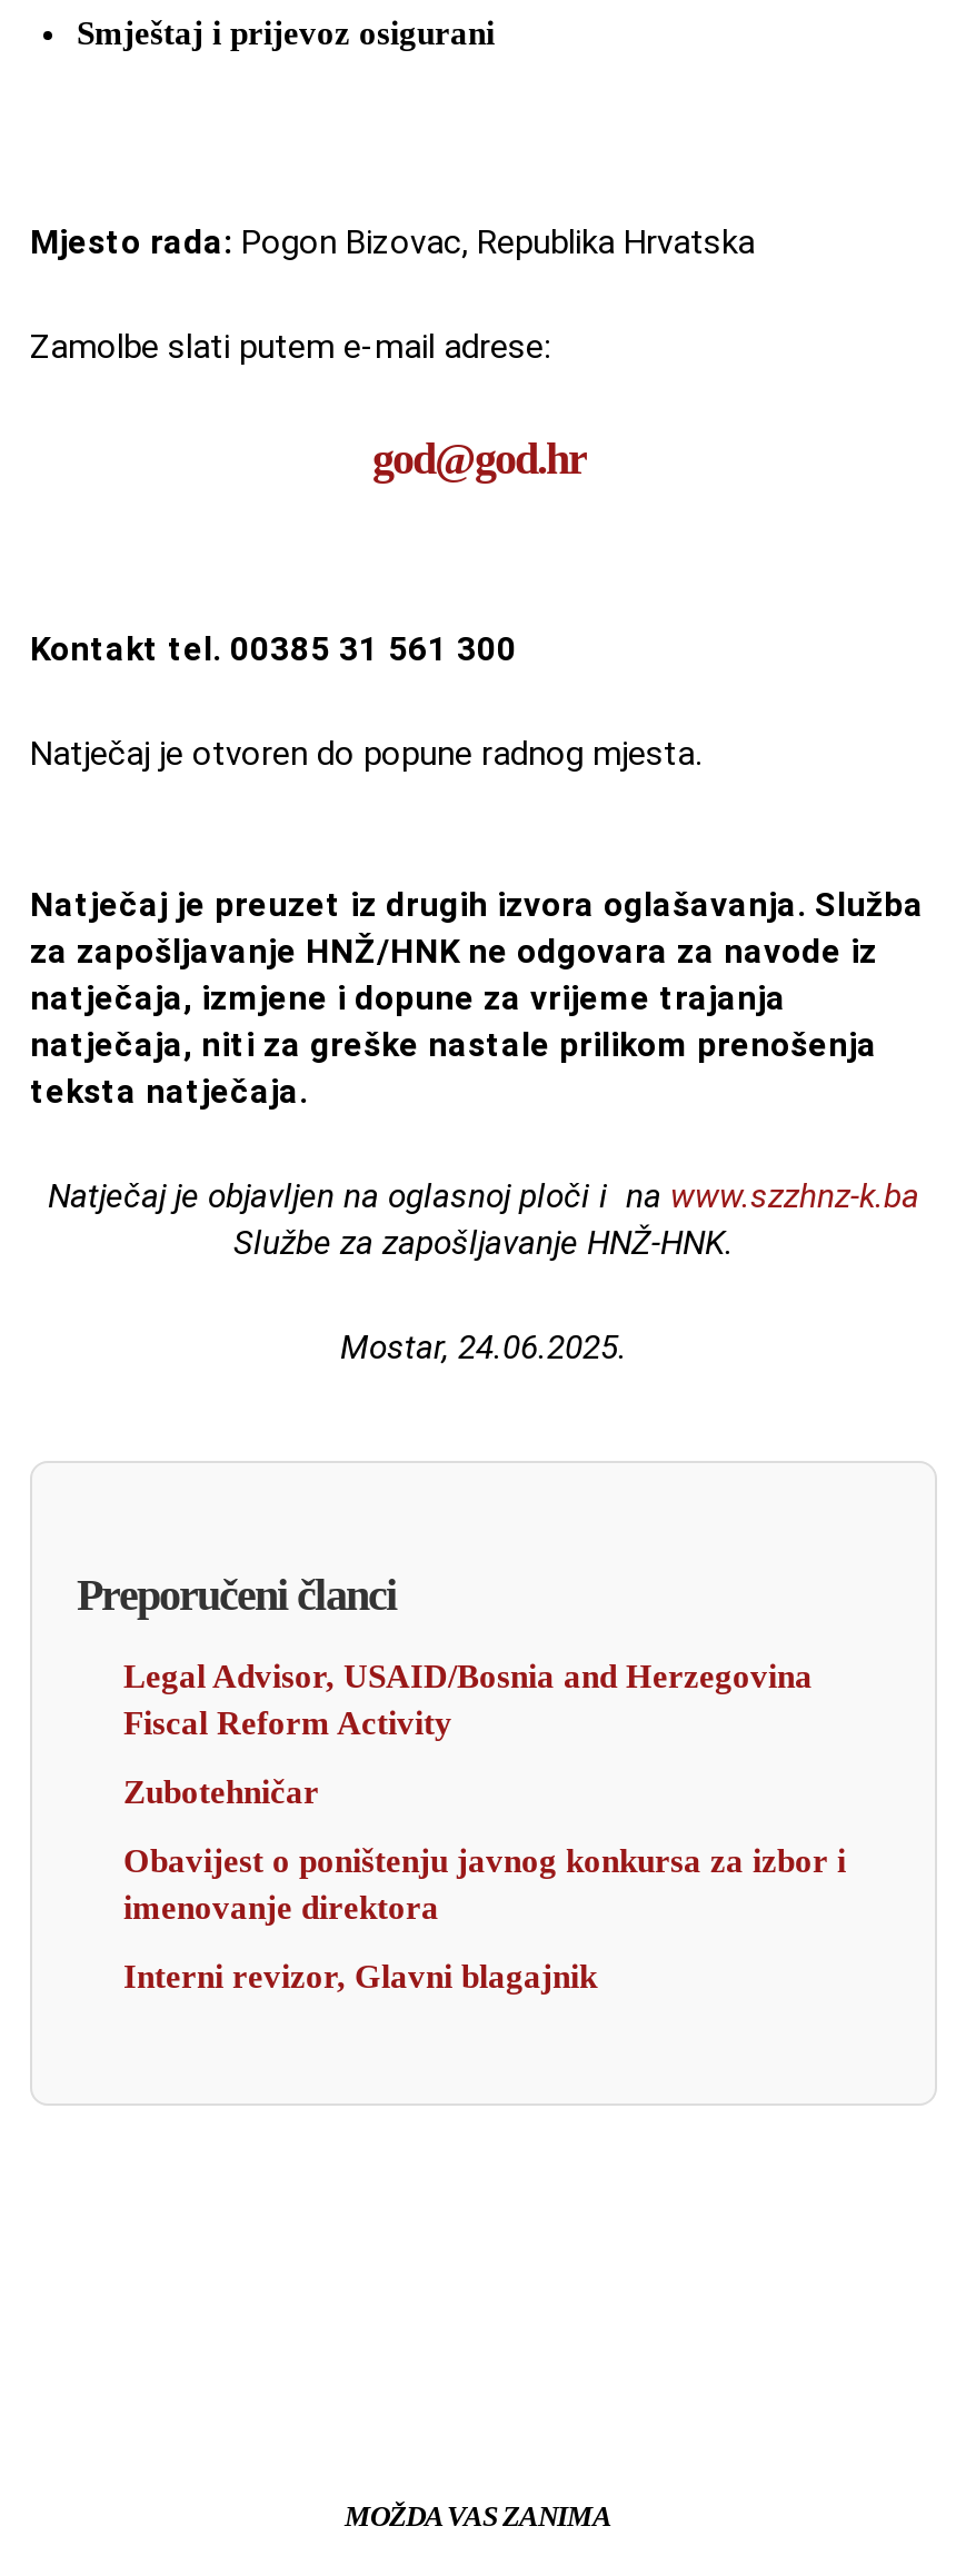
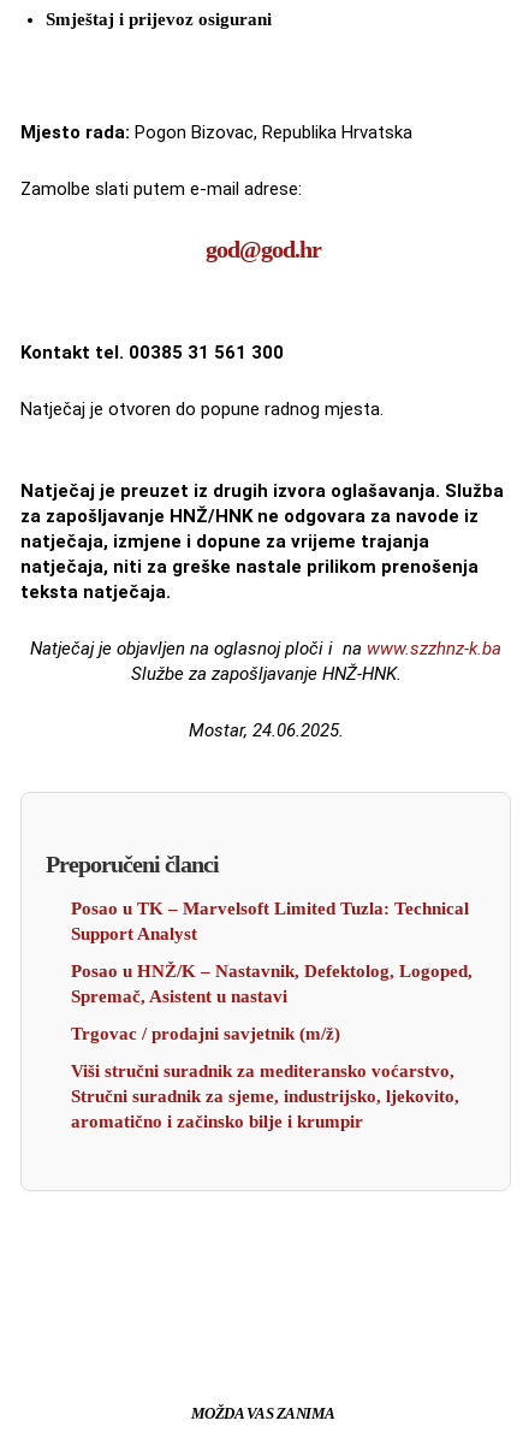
[123,1657,813,1740] Legal Advisor, USAID/Bosnia and Herzegovina | Fiscal Reform Activity -> [71,899,469,943] Posao u TK – Marvelsoft Limited Tuzla: Technical | Support Analyst
[123,1773,319,1809] Zubotehničar -> [71,961,473,1006] Posao u HNŽ/K – Nastavnik, Defektolog, Logoped, | Spremač, Asistent u nastavi
[123,1842,846,1924] Obavijest o poništenju javnog konkursa za izbor i | imenovanje direktora -> [71,1024,340,1043] Trgovac / prodajni savjetnik (m/ž)
[123,1958,597,1993] Interni revizor, Glavni blagajnik -> [71,1061,459,1131] Viši stručni suradnik za mediteransko voćarstvo, | Stručni suradnik za sjeme, industrijsko, ljekovito, | aromatično i začinsko bilje i krumpir

